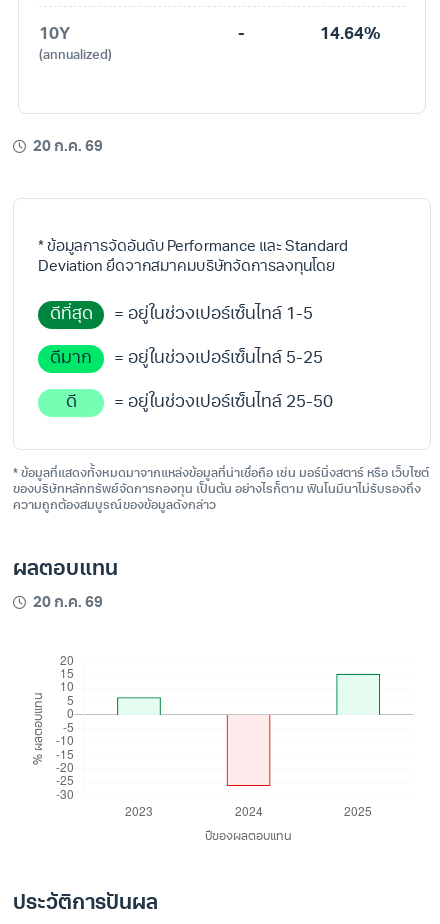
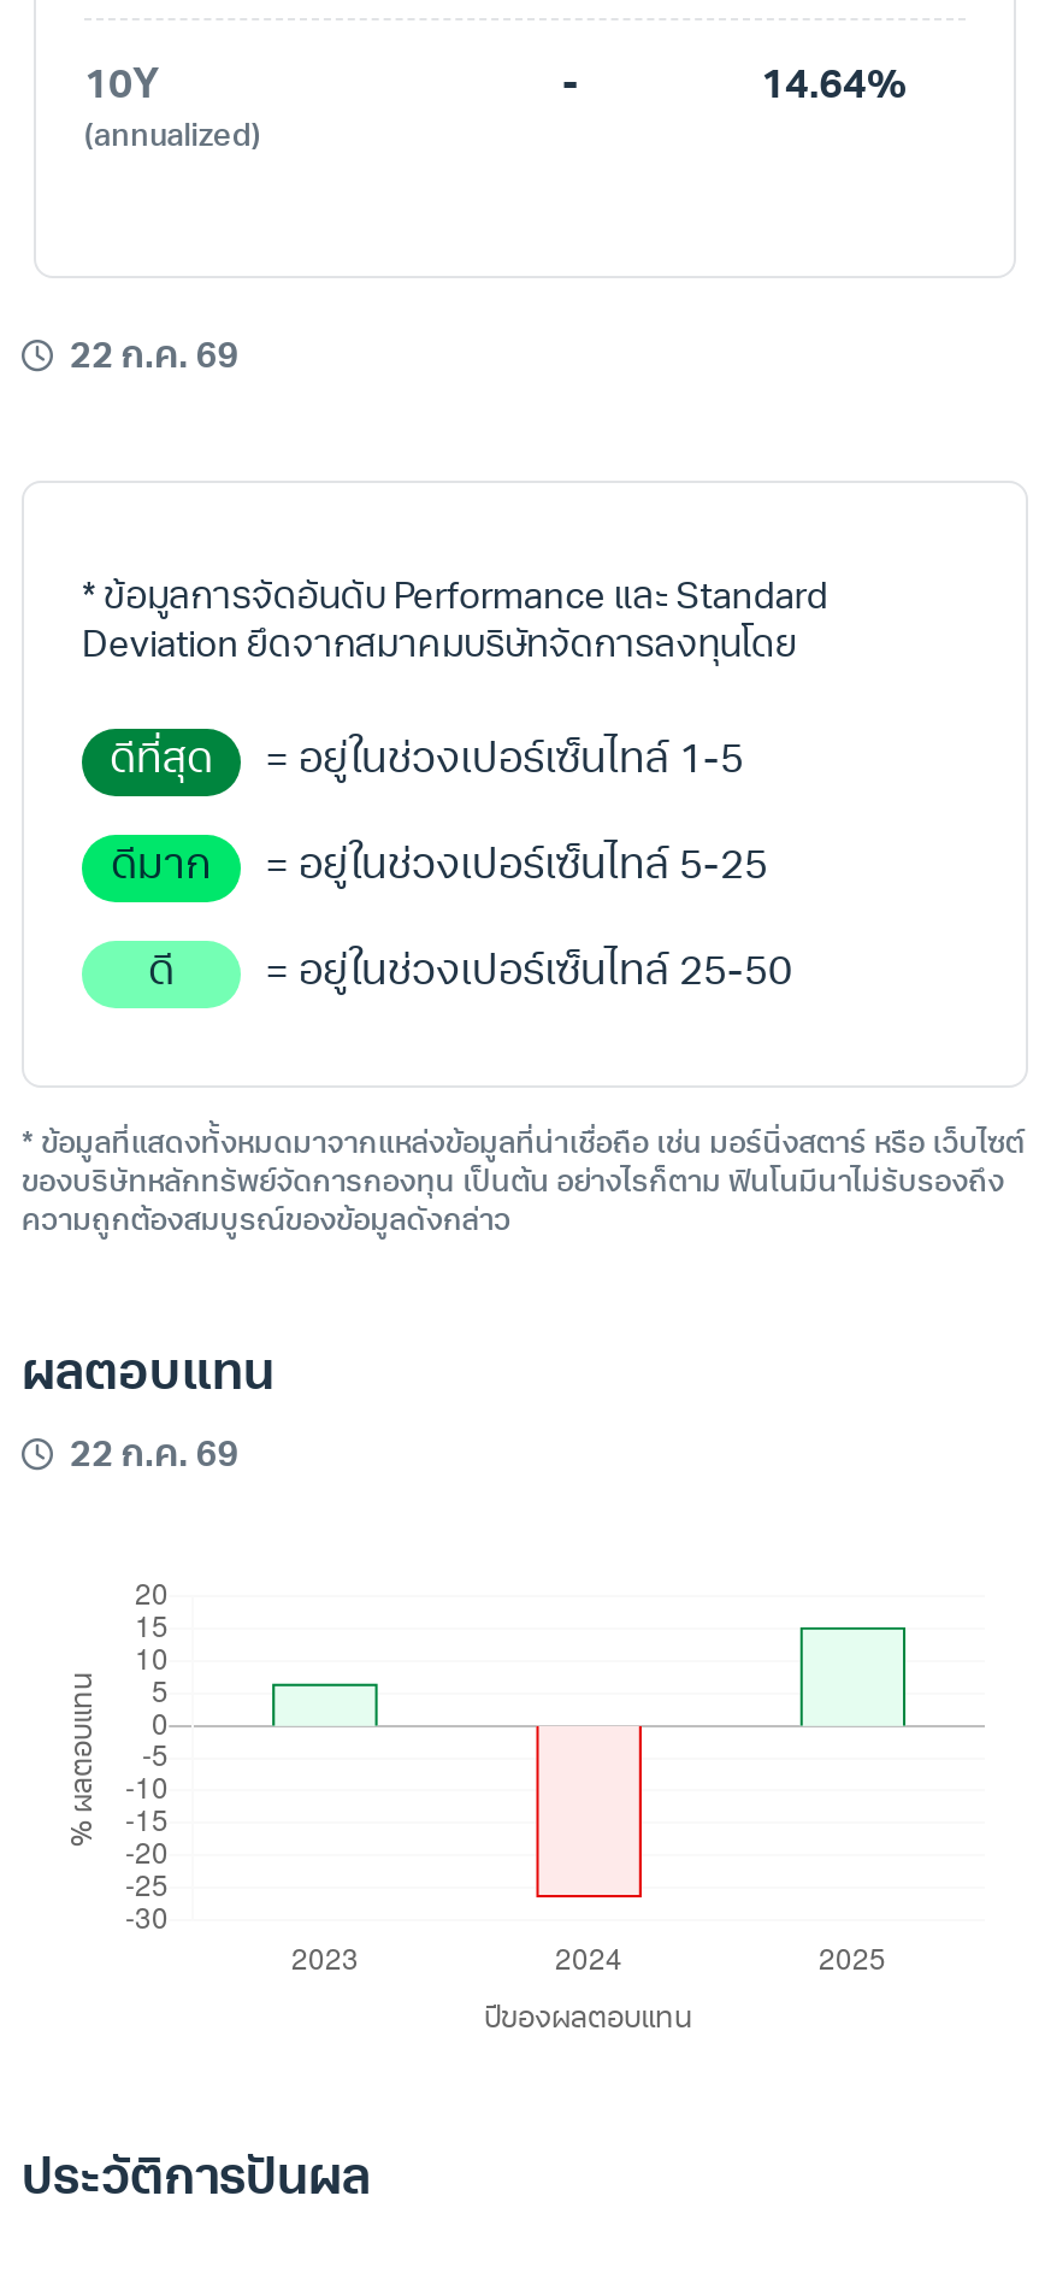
[30,140,103,155] 20 ก.ค. 69 -> [63,341,239,378] 22 ก.ค. 69
[30,596,103,611] 20 ก.ค. 69 -> [63,1440,239,1476] 22 ก.ค. 69

